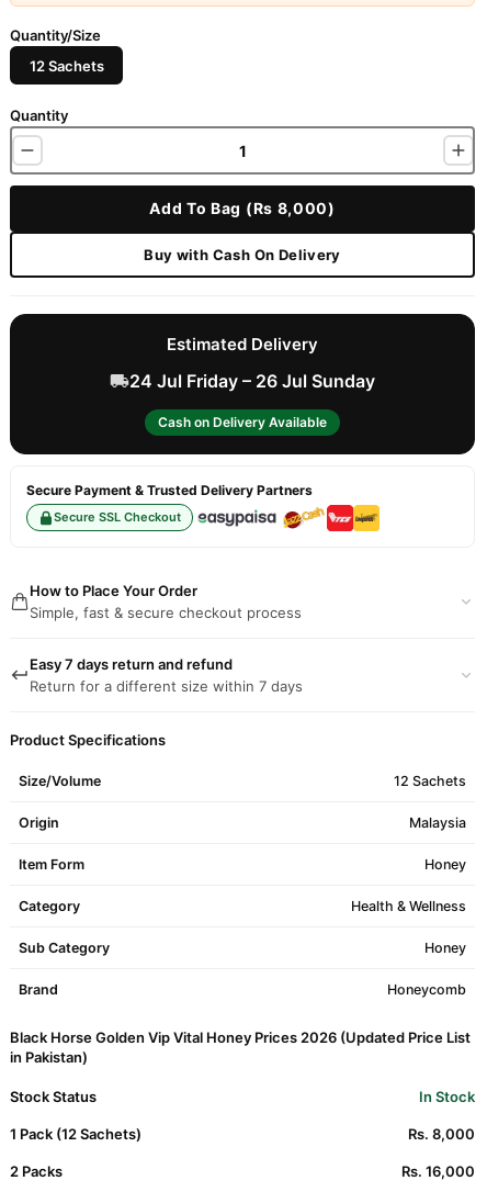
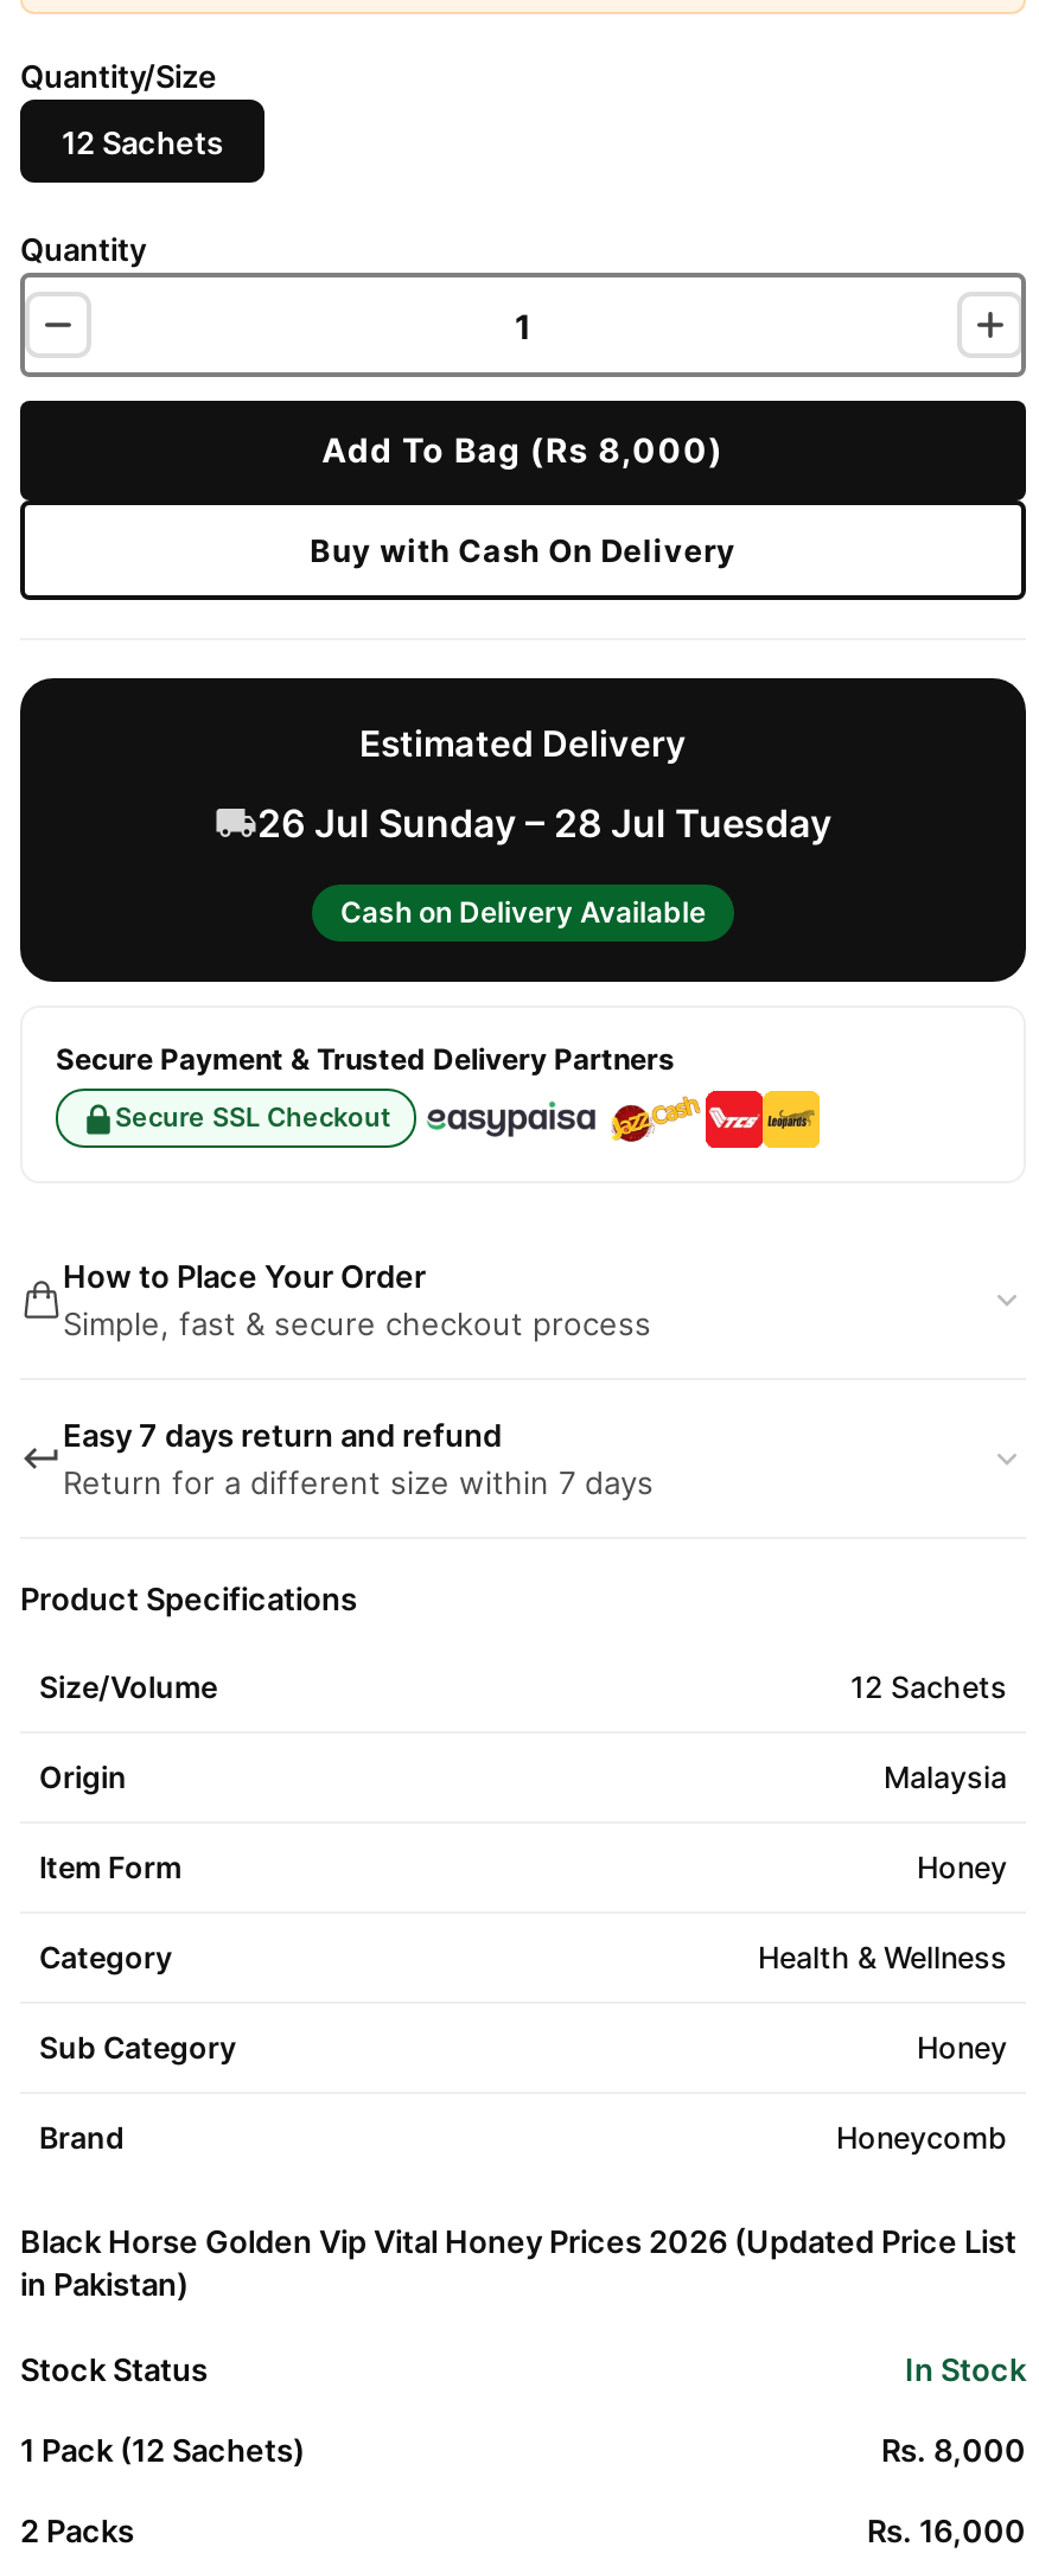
[129,370,375,392] 24 Jul Friday – 26 Jul Sunday -> [257,799,831,847] 26 Jul Sunday – 28 Jul Tuesday

